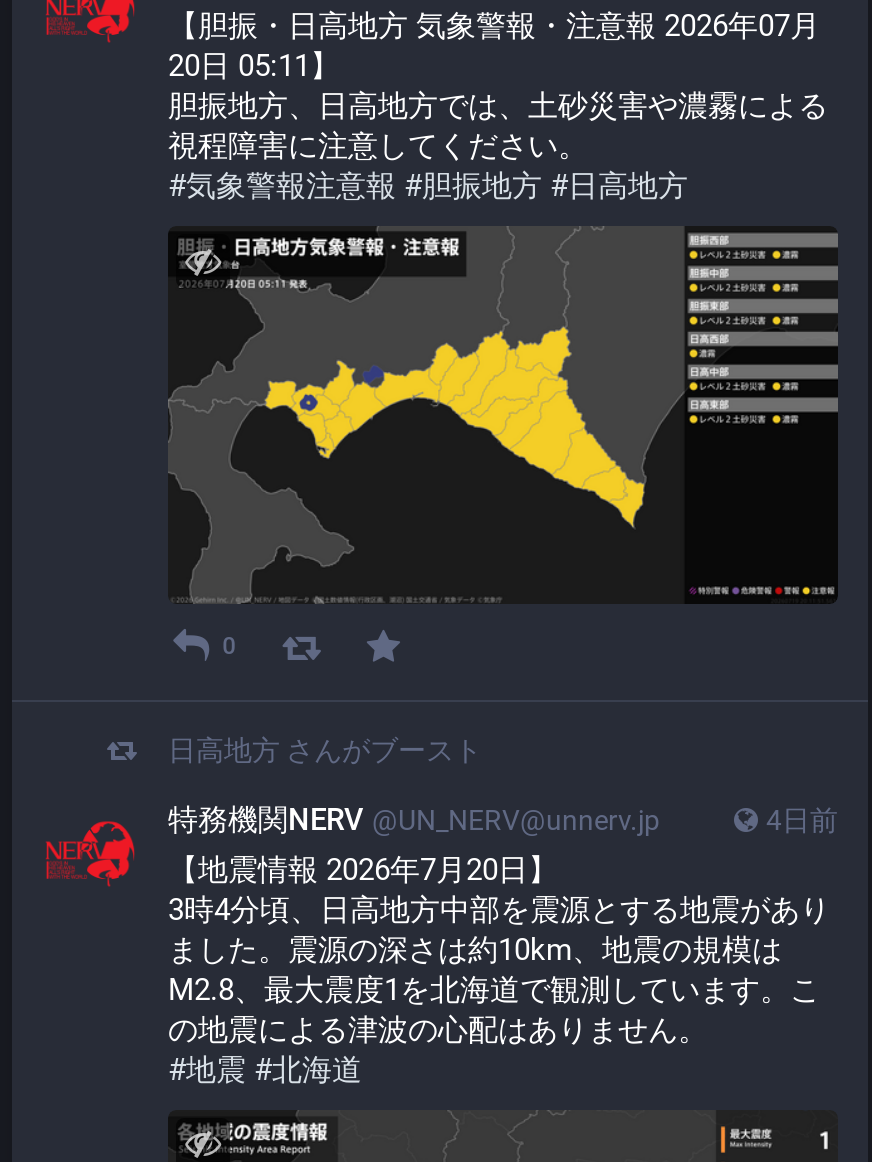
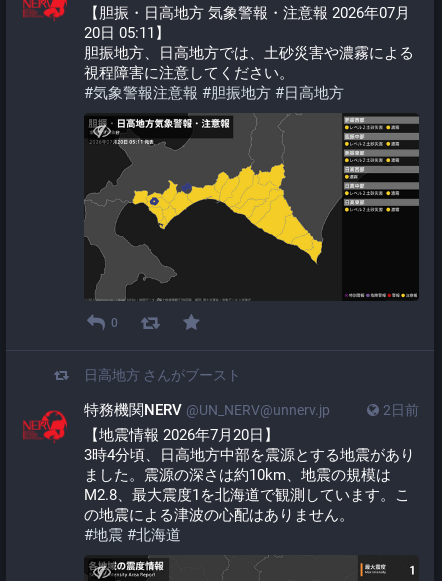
[766,803,838,835] 4日前 -> [383,402,419,418] 2日前

